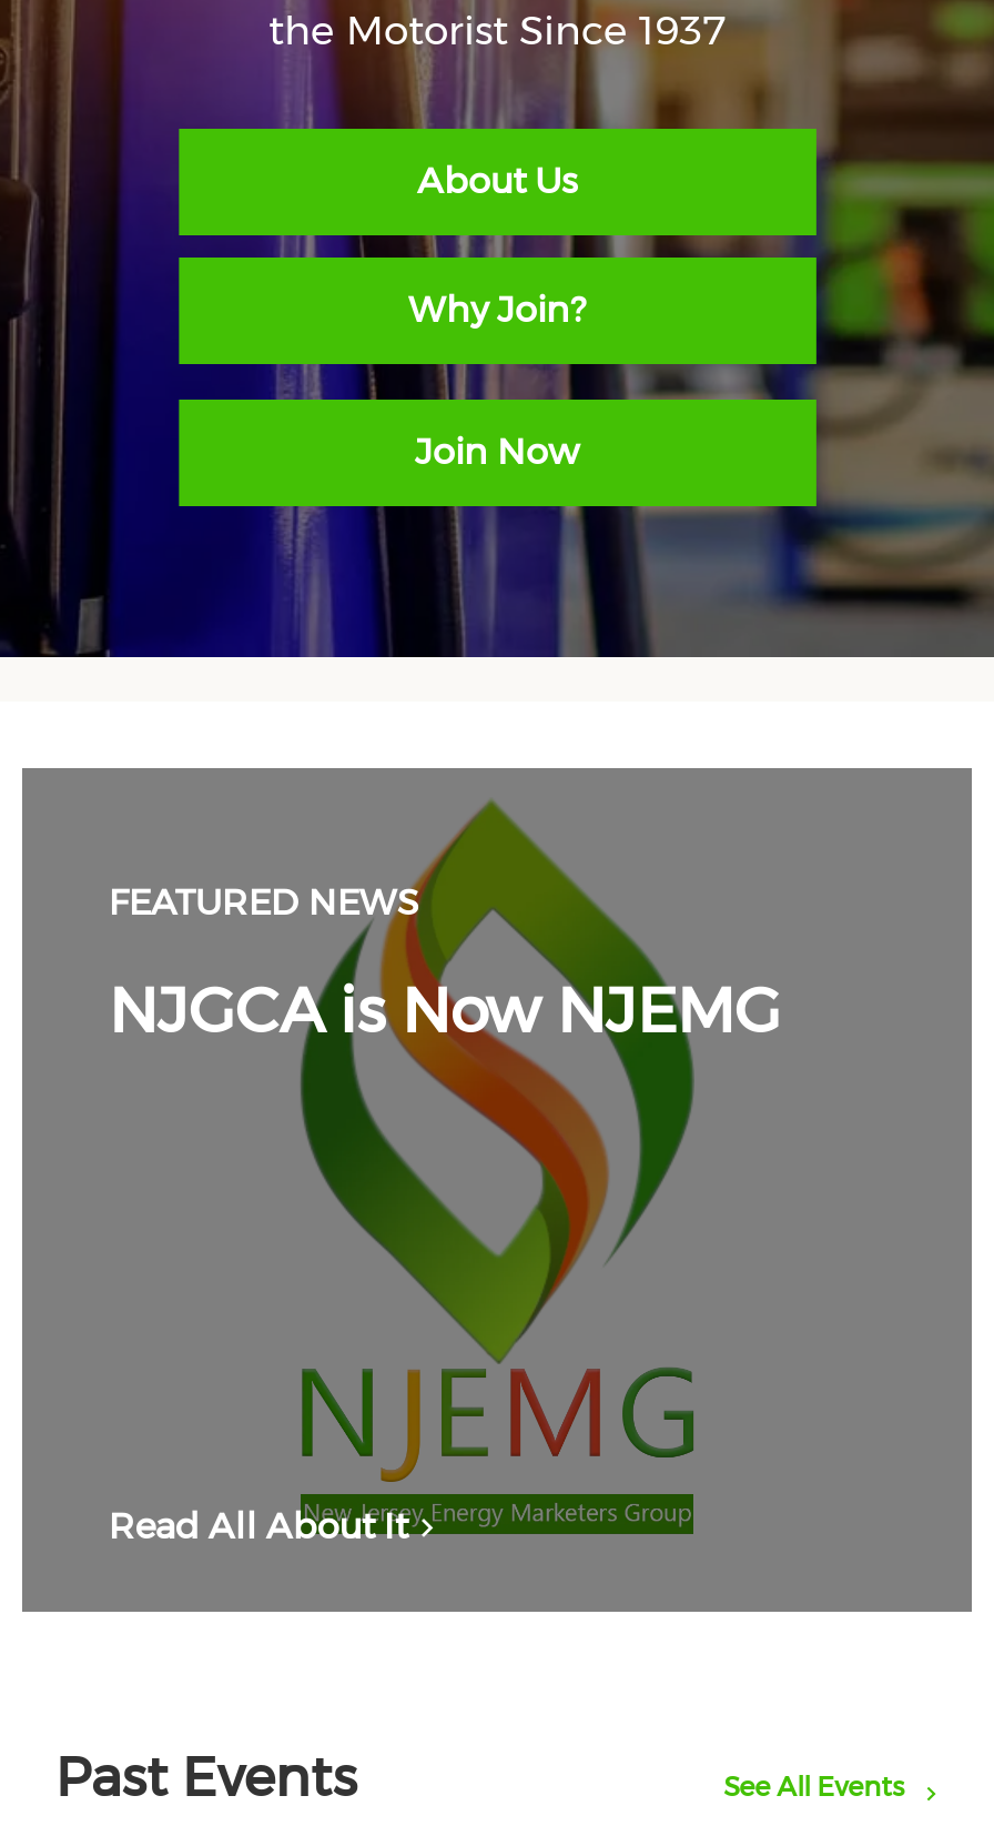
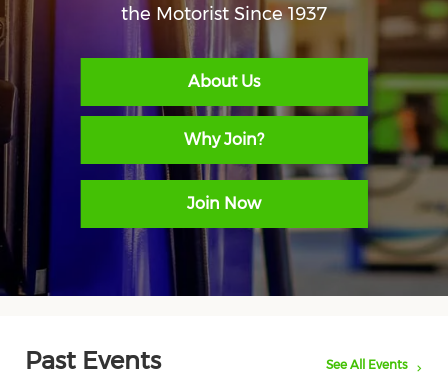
[20,766,974,1614] [image] | FEATURED NEWS | NJGCA is Now NJEMG -> none
[108,1506,408,1548] Read All About It -> none

